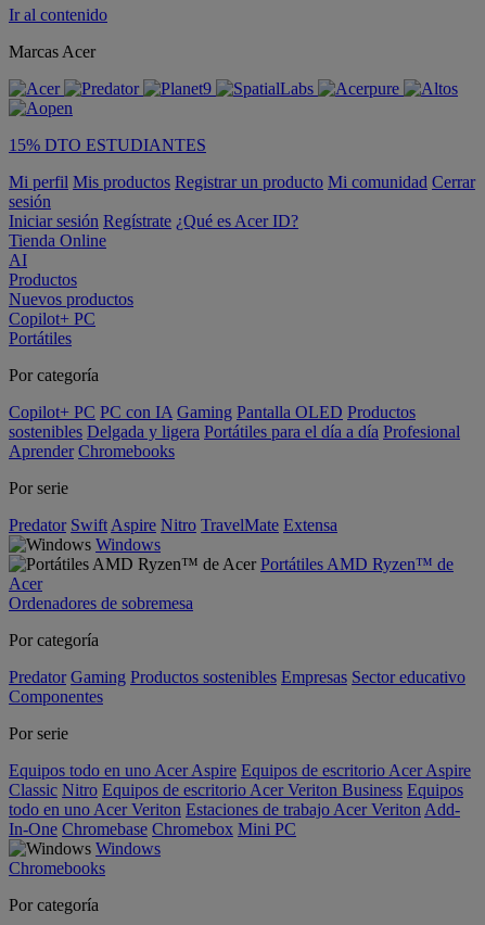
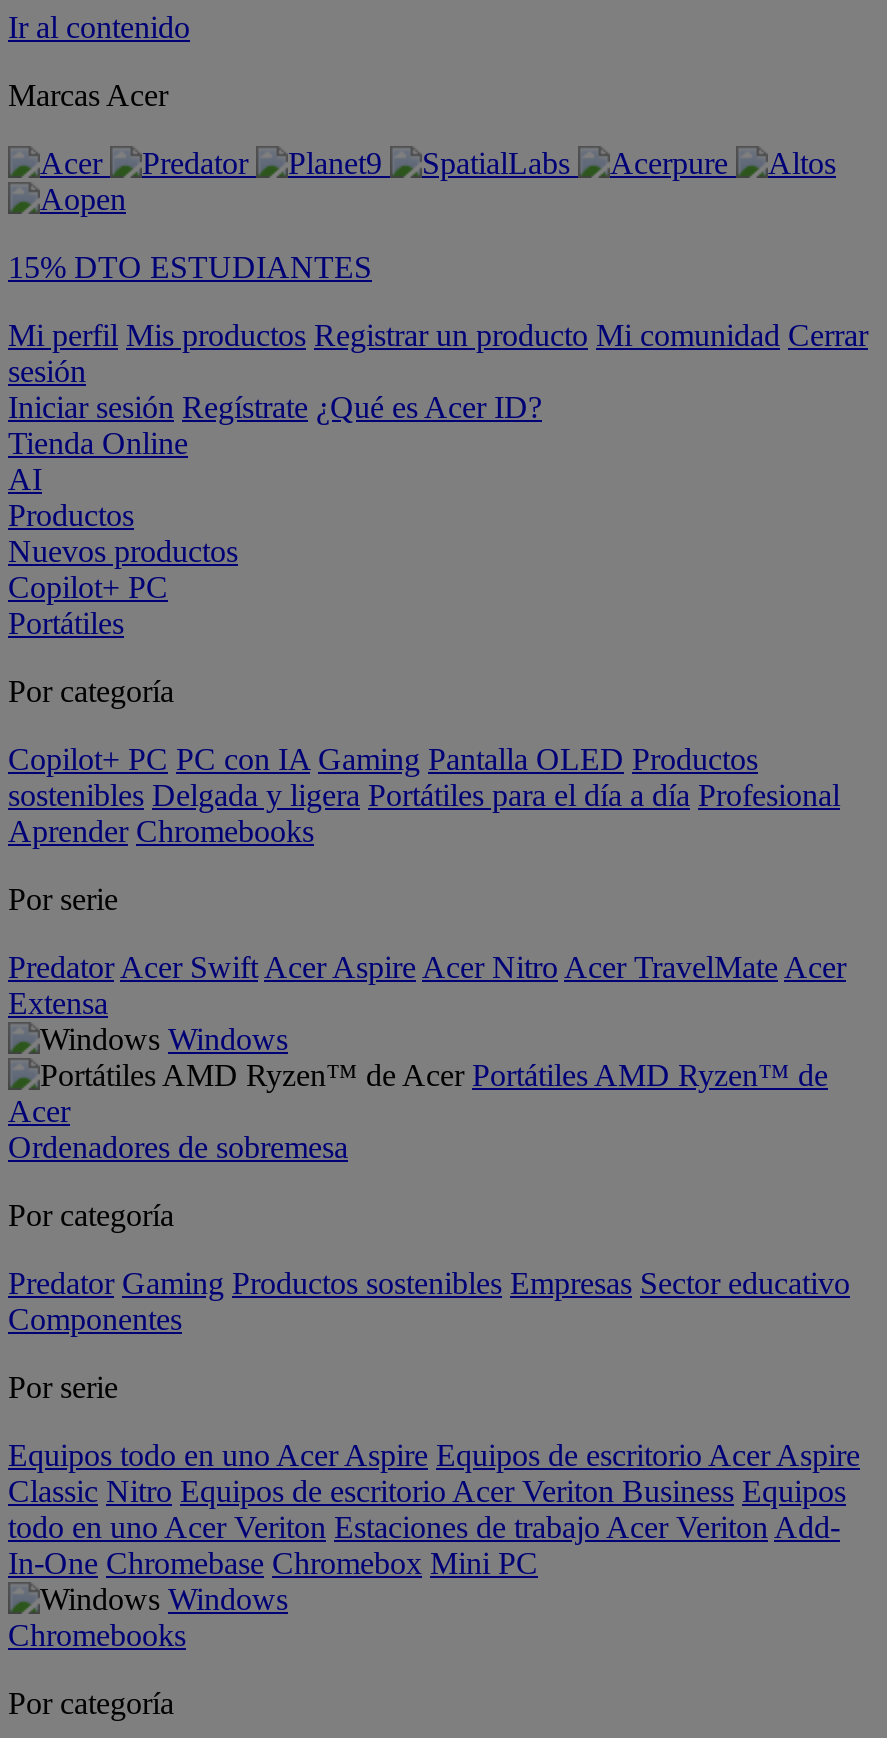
[9,516,337,534] Predator Swift Aspire Nitro TravelMate Extensa -> [8,950,846,1020] Predator Acer Swift Acer Aspire Acer Nitro Acer TravelMate Acer | Extensa

